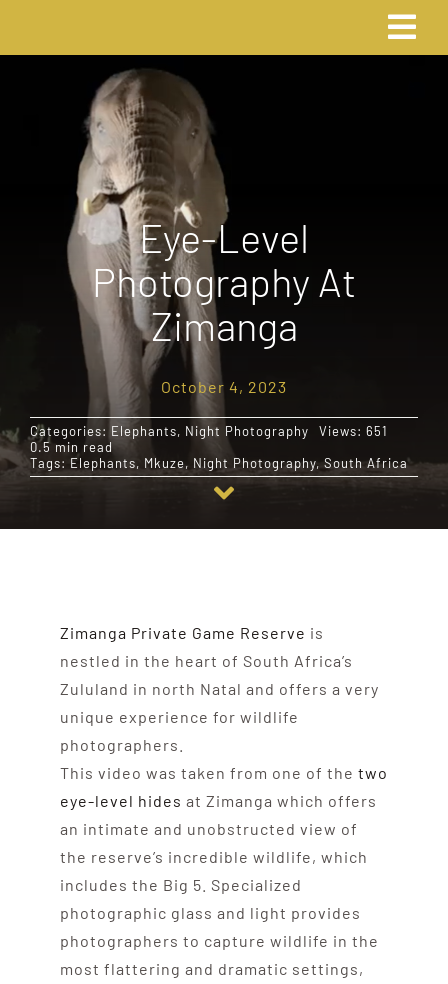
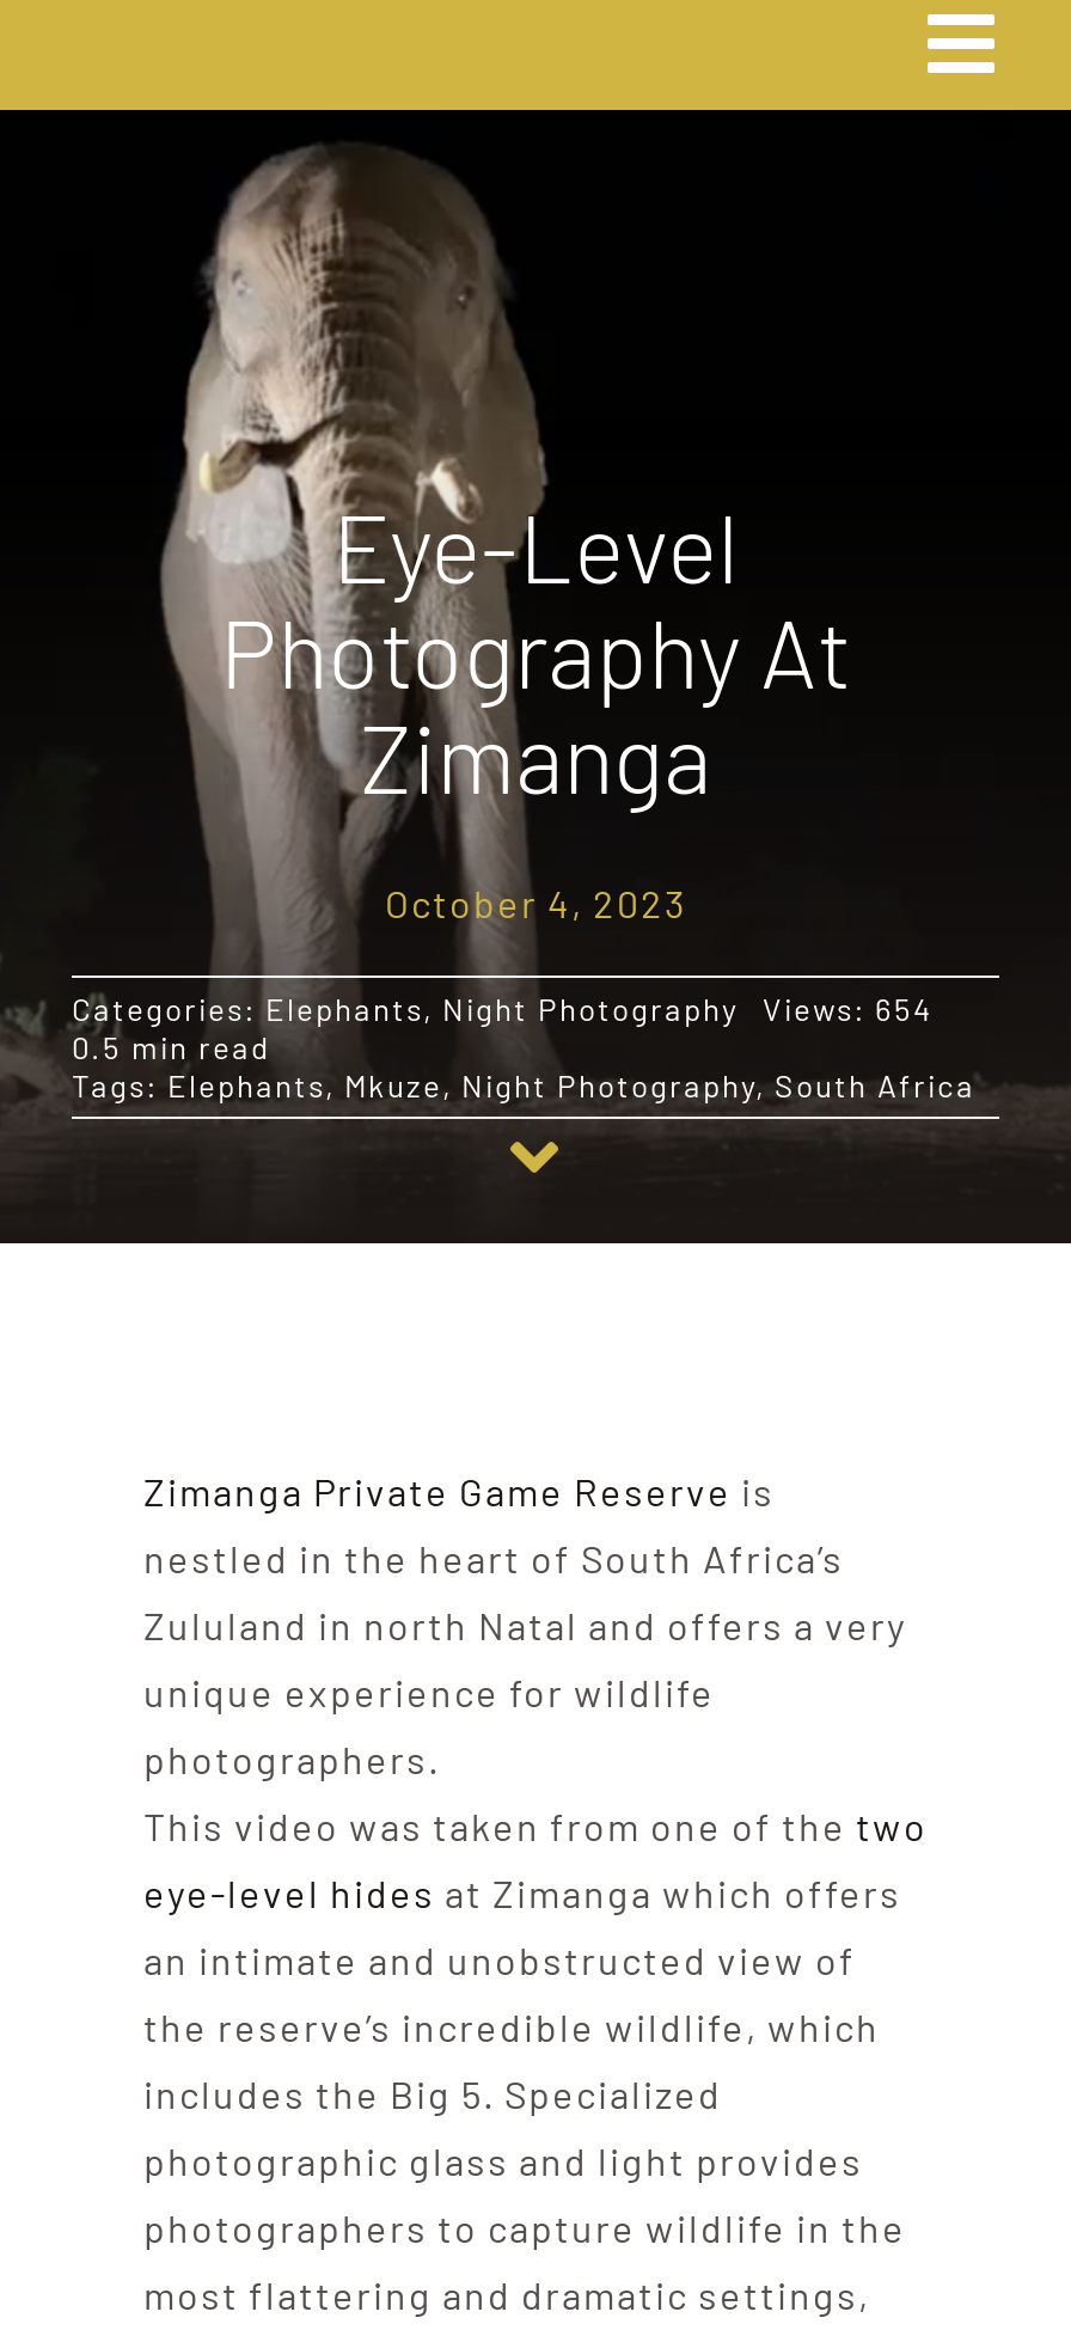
[30,423,388,439] Categories: Elephants, Night Photography Views: 651 -> [72,991,932,1029] Categories: Elephants, Night Photography Views: 654

